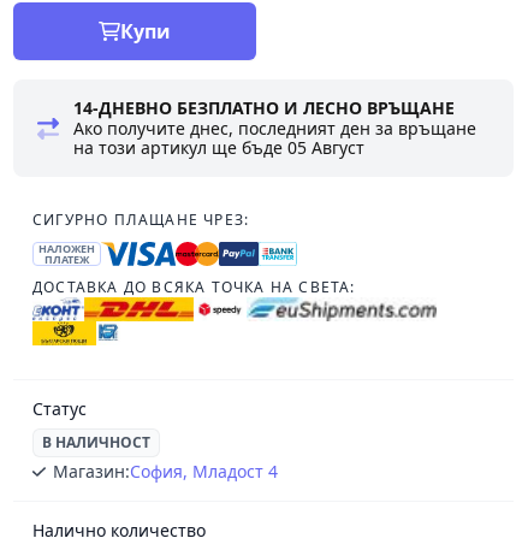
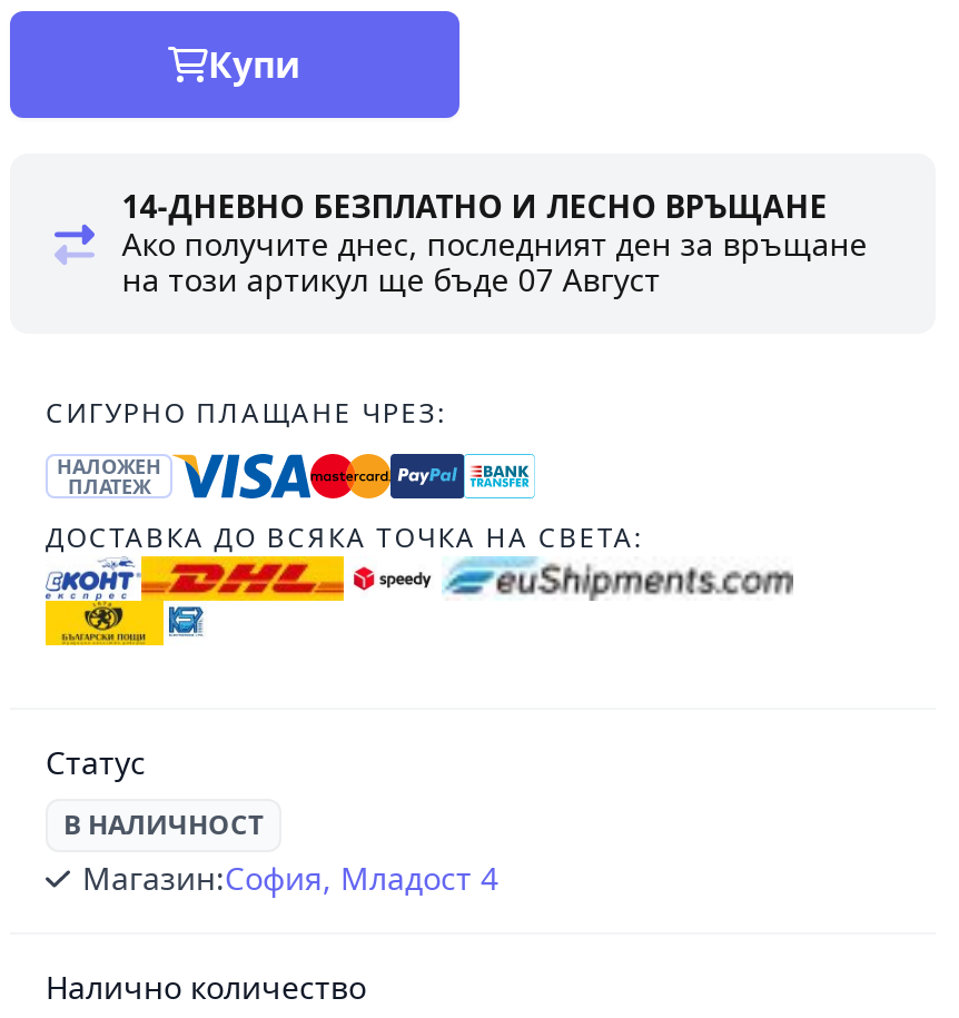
[74,136,365,159] на този артикул ще бъде 05 Август -> [122,258,660,300] на този артикул ще бъде 07 Август

